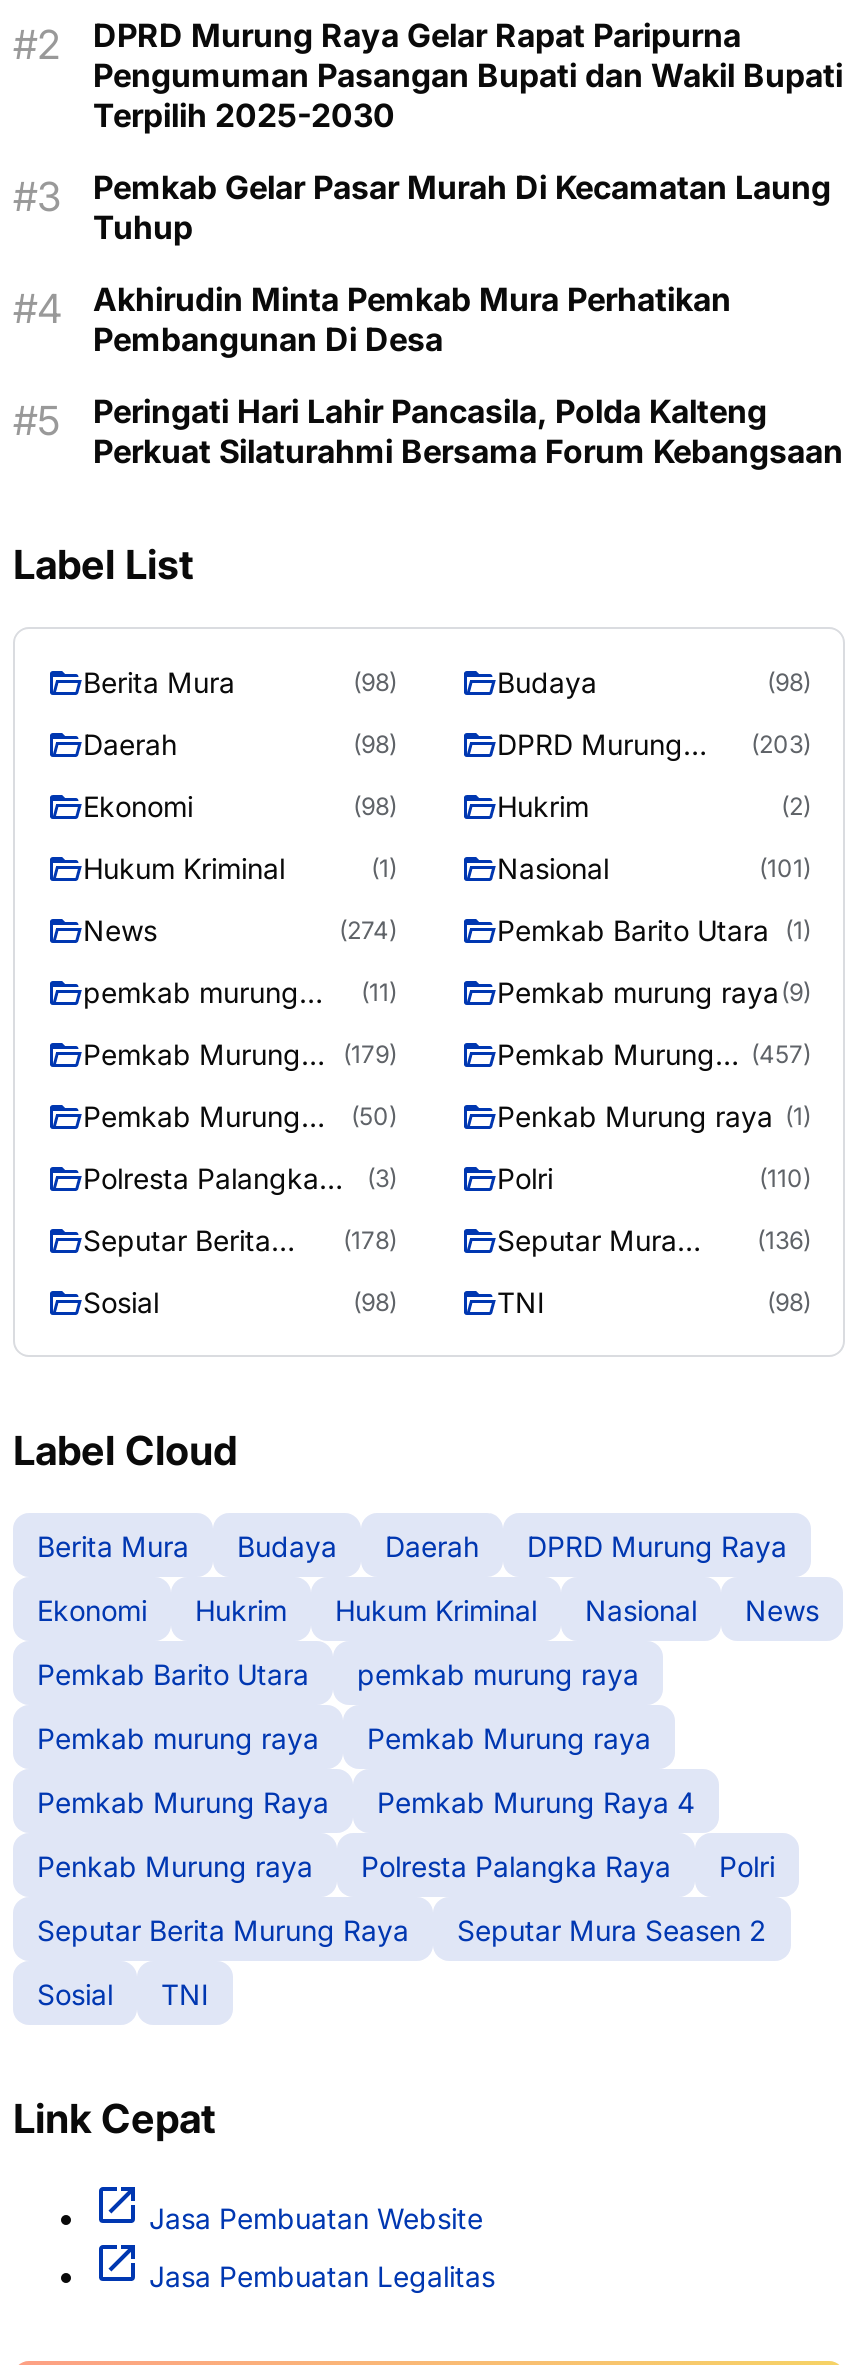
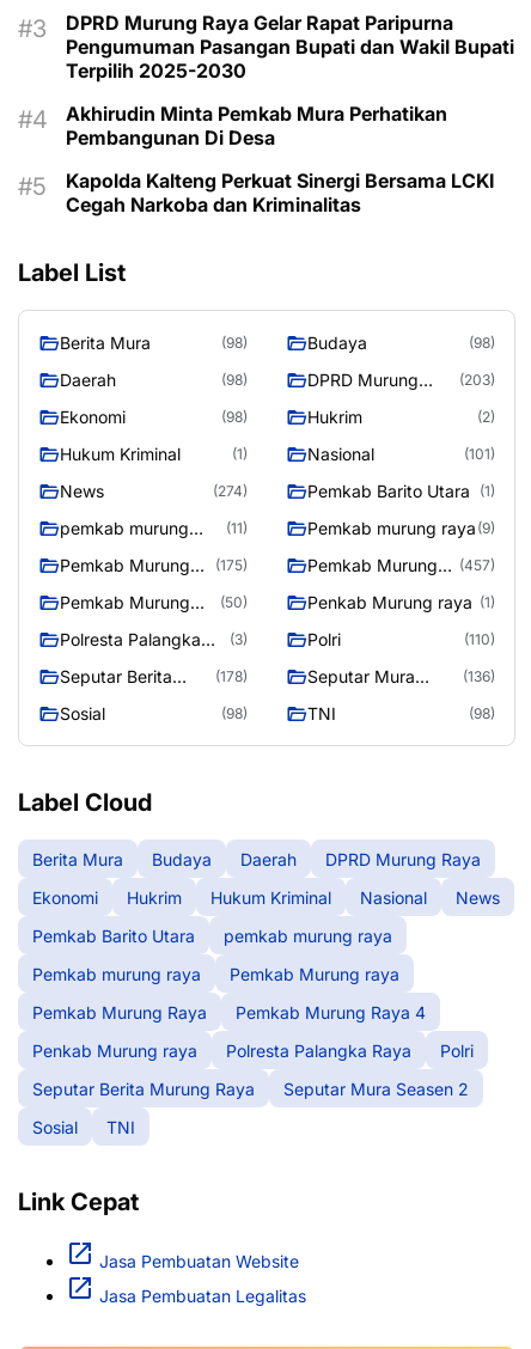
[93,167,831,247] Pemkab Gelar Pasar Murah Di Kecamatan Laung | Tuhup -> none
[93,391,843,471] Peringati Hari Lahir Pancasila, Polda Kalteng | Perkuat Silaturahmi Bersama Forum Kebangsaan -> [66,169,494,216] Kapolda Kalteng Perkuat Sinergi Bersama LCKI | Cegah Narkoba dan Kriminalitas
[83,1037,397,1071] Pemkab Murung (179) -> [60,555,248,575] Pemkab Murung (175)

